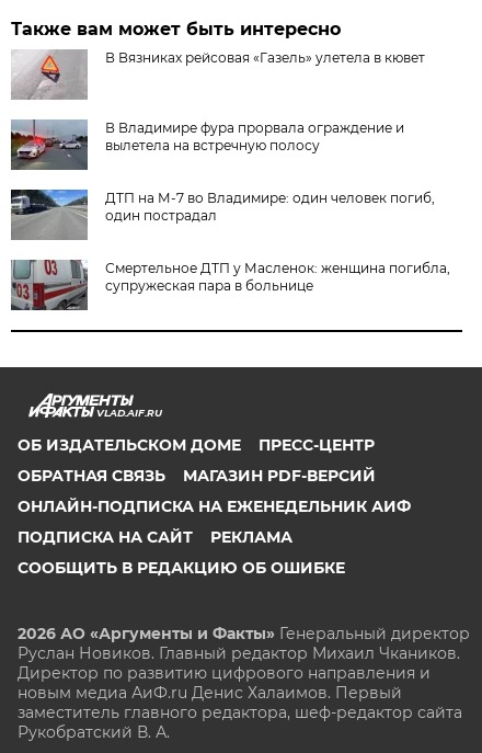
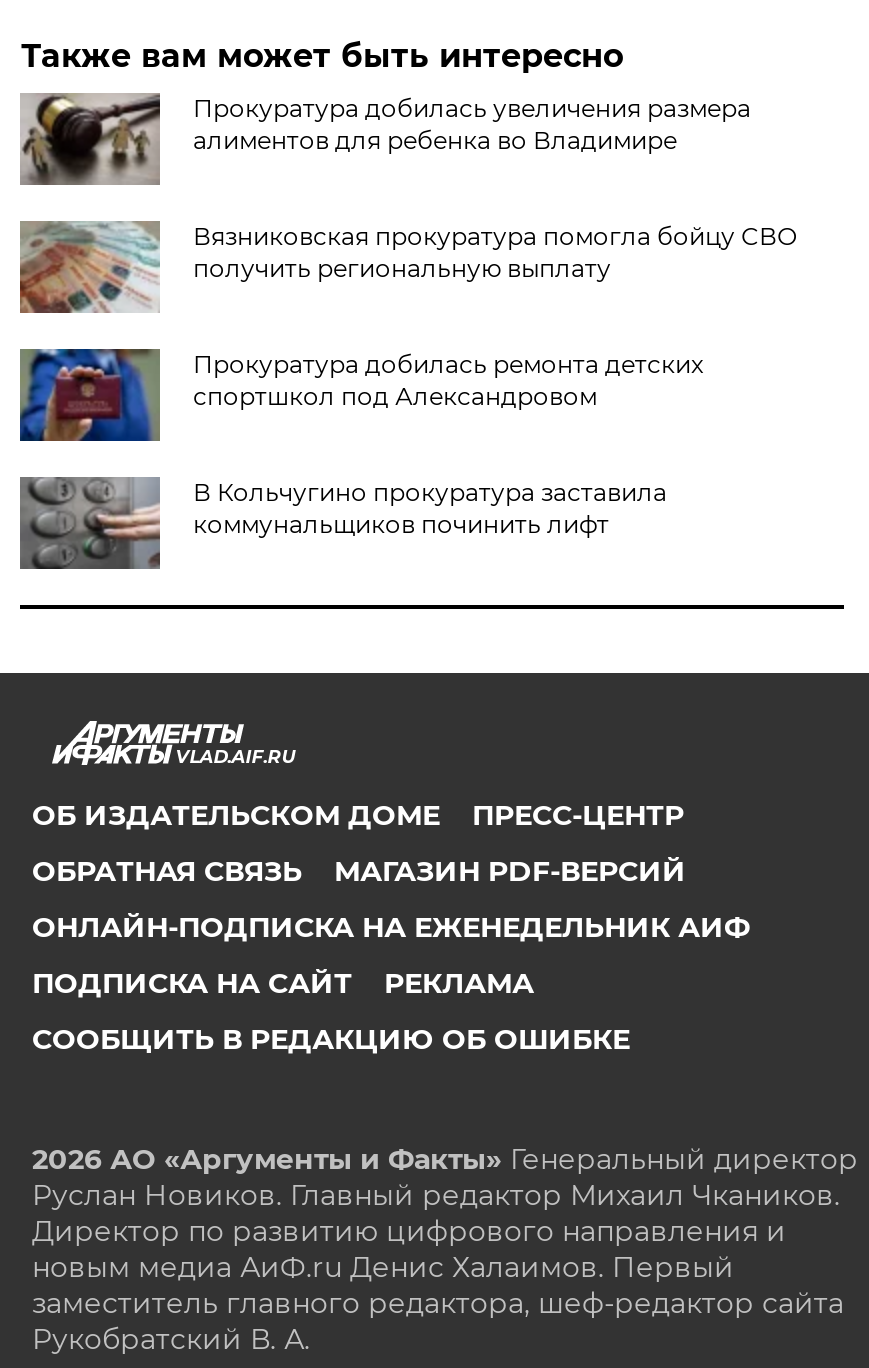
[12,49,425,100] [image] | В Вязниках рейсовая «Газель» улетела в кювет -> [20,93,751,185] [image] | Прокуратура добилась увеличения размера | алиментов для ребенка во Владимире
[11,119,405,171] [image] | В Владимире фура прорвала ограждение и | вылетела на встречную полосу -> [18,221,797,315] [image] | Вязниковская прокуратура помогла бойцу СВО | получить региональную выплату
[10,189,435,241] [image] | ДТП на М-7 во Владимире: один человек погиб, | один пострадал -> [18,347,703,443] [image] | Прокуратура добилась ремонта детских | спортшкол под Александровом
[11,259,451,311] [image] | Смертельное ДТП у Масленок: женщина погибла, | супружеская пара в больнице -> [20,477,667,569] [image] | В Кольчугино прокуратура заставила | коммунальщиков починить лифт

